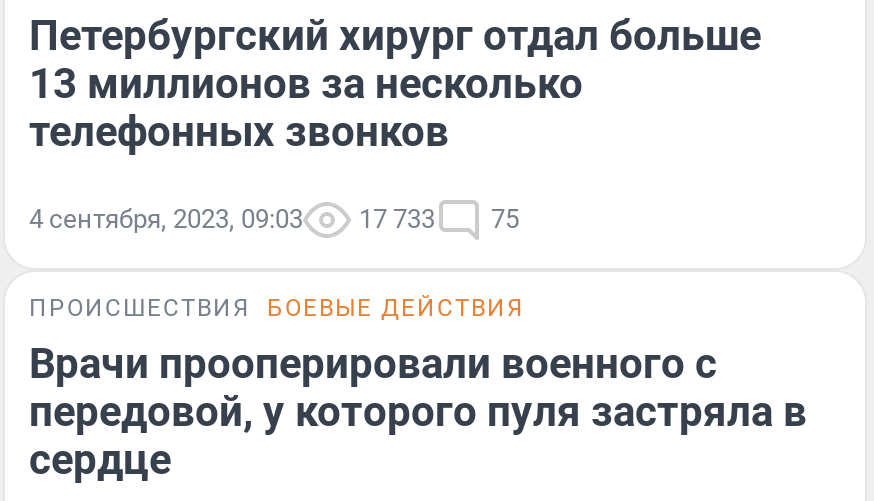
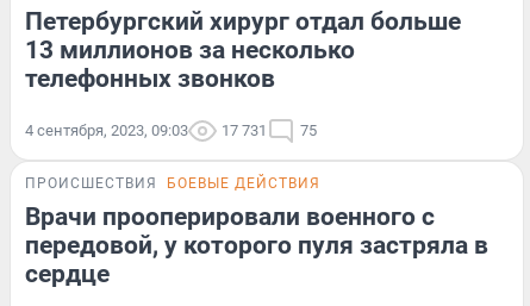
[29,203,519,233] 4 сентября, 2023, 09:03 17 733 75 -> [25,121,317,139] 4 сентября, 2023, 09:03 17 731 75

